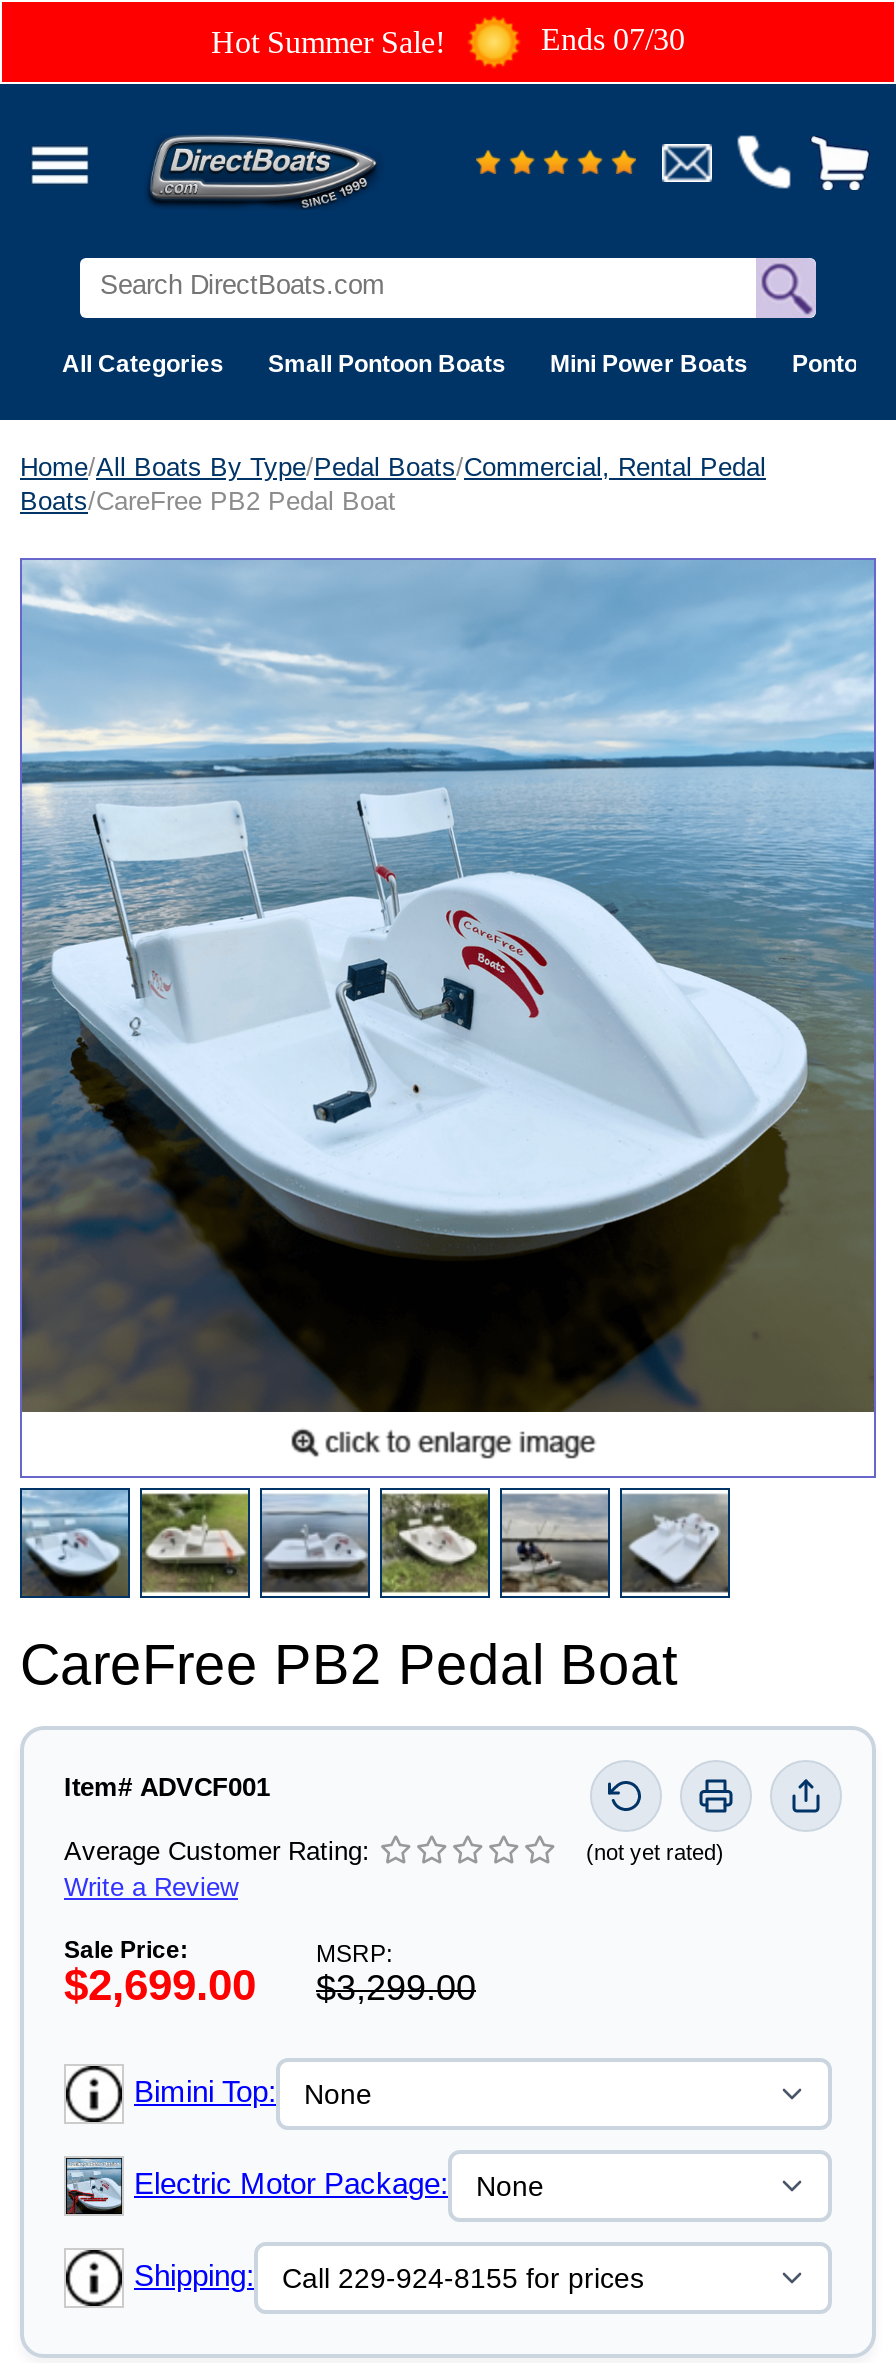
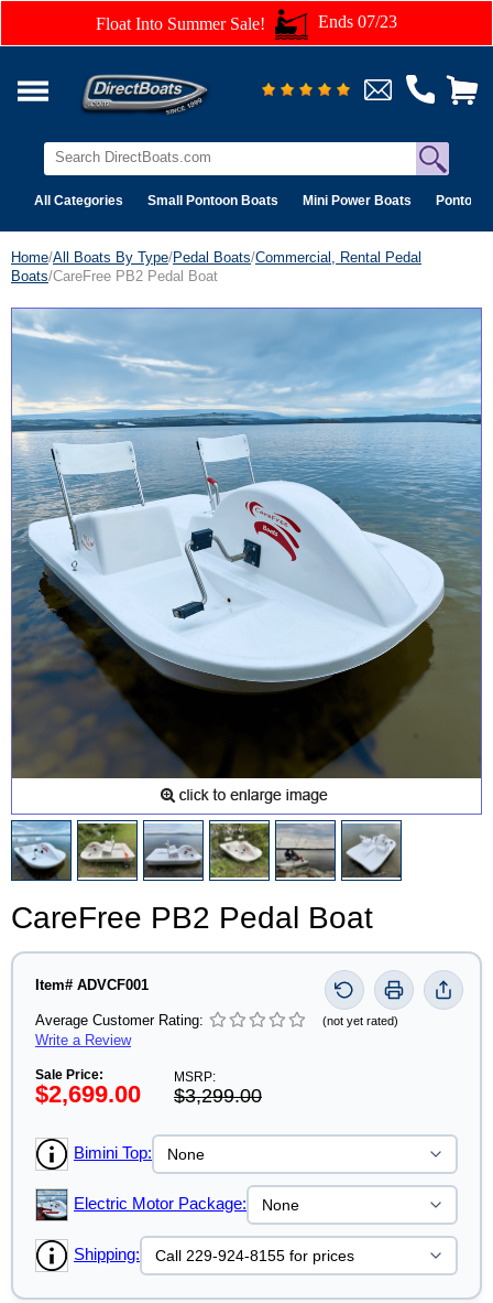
[211,21,685,59] Hot Summer Sale! | Ends 07/30 -> [96,12,397,33] Float Into Summer Sale! | Ends 07/23

